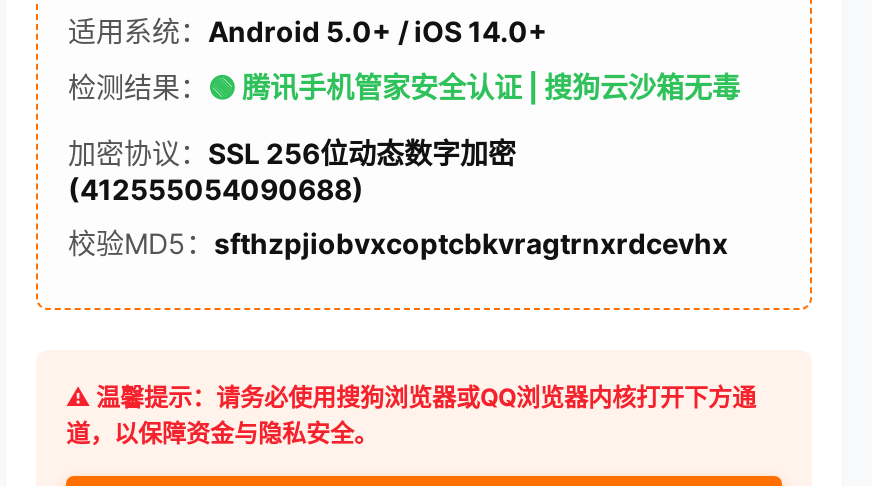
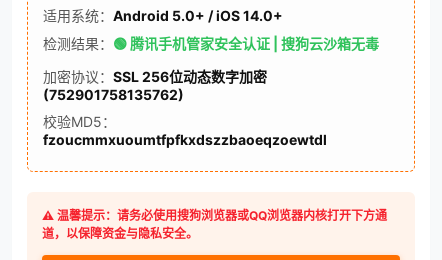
[68,172,364,206] (412555054090688) -> [43,86,184,103] (752901758135762)
[68,226,728,260] 校验MD5：sfthzpjiobvxcoptcbkvragtrnxrdcevhx -> [43,113,327,148] 校验MD5： | fzoucmmxuoumtfpfkxdszzbaoeqzoewtdl

